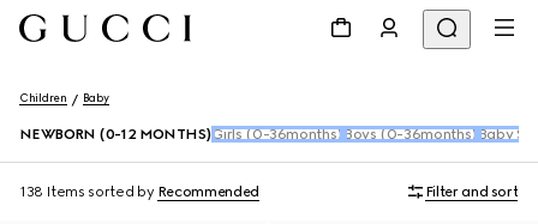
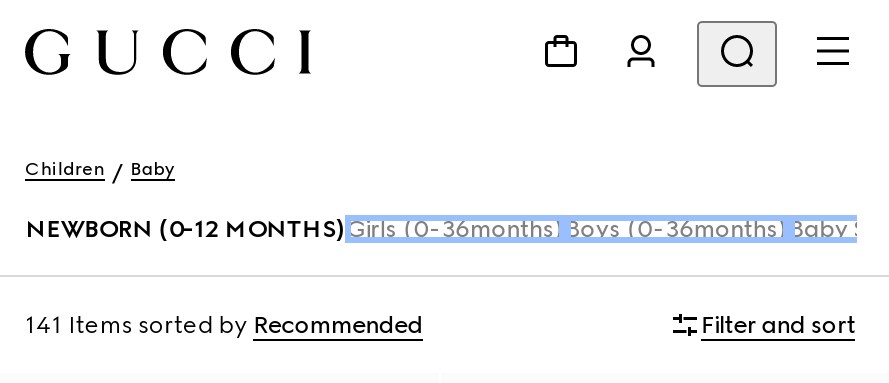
[19,183,259,200] 138 Items sorted by Recommended -> [25,311,423,339] 141 Items sorted by Recommended

